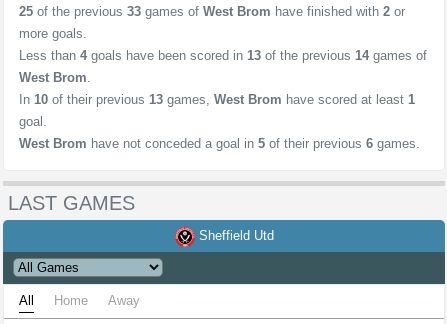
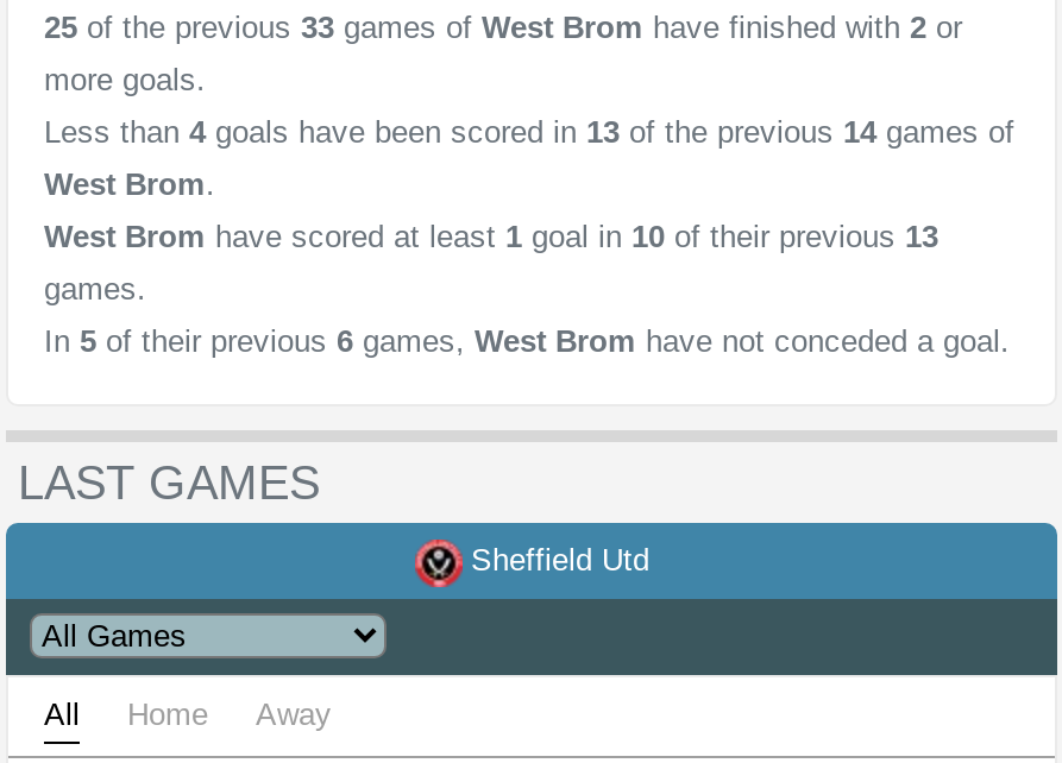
[19,92,415,107] In 10 of their previous 13 games, West Brom have scored at least 1 -> [44,219,938,254] West Brom have scored at least 1 goal in 10 of their previous 13
[19,114,47,129] goal. -> [44,271,146,307] games.
[19,136,420,151] West Brom have not conceded a goal in 5 of their previous 6 games. -> [44,323,1010,359] In 5 of their previous 6 games, West Brom have not conceded a goal.

